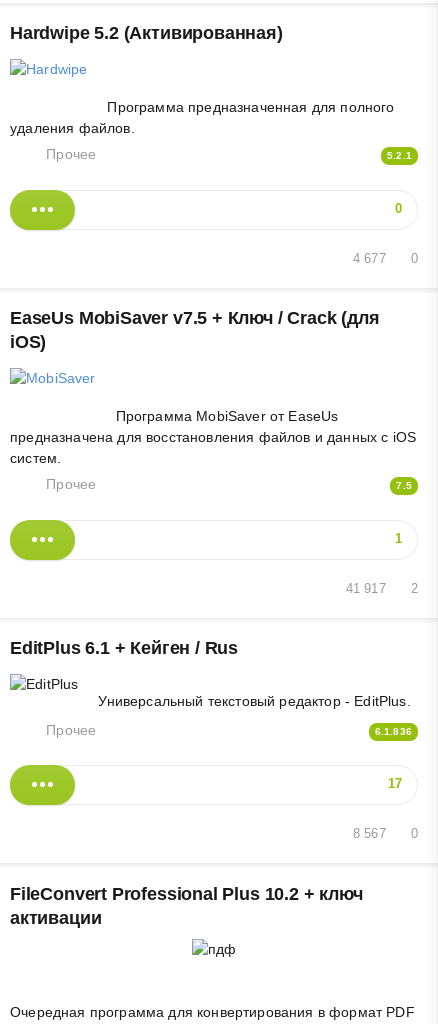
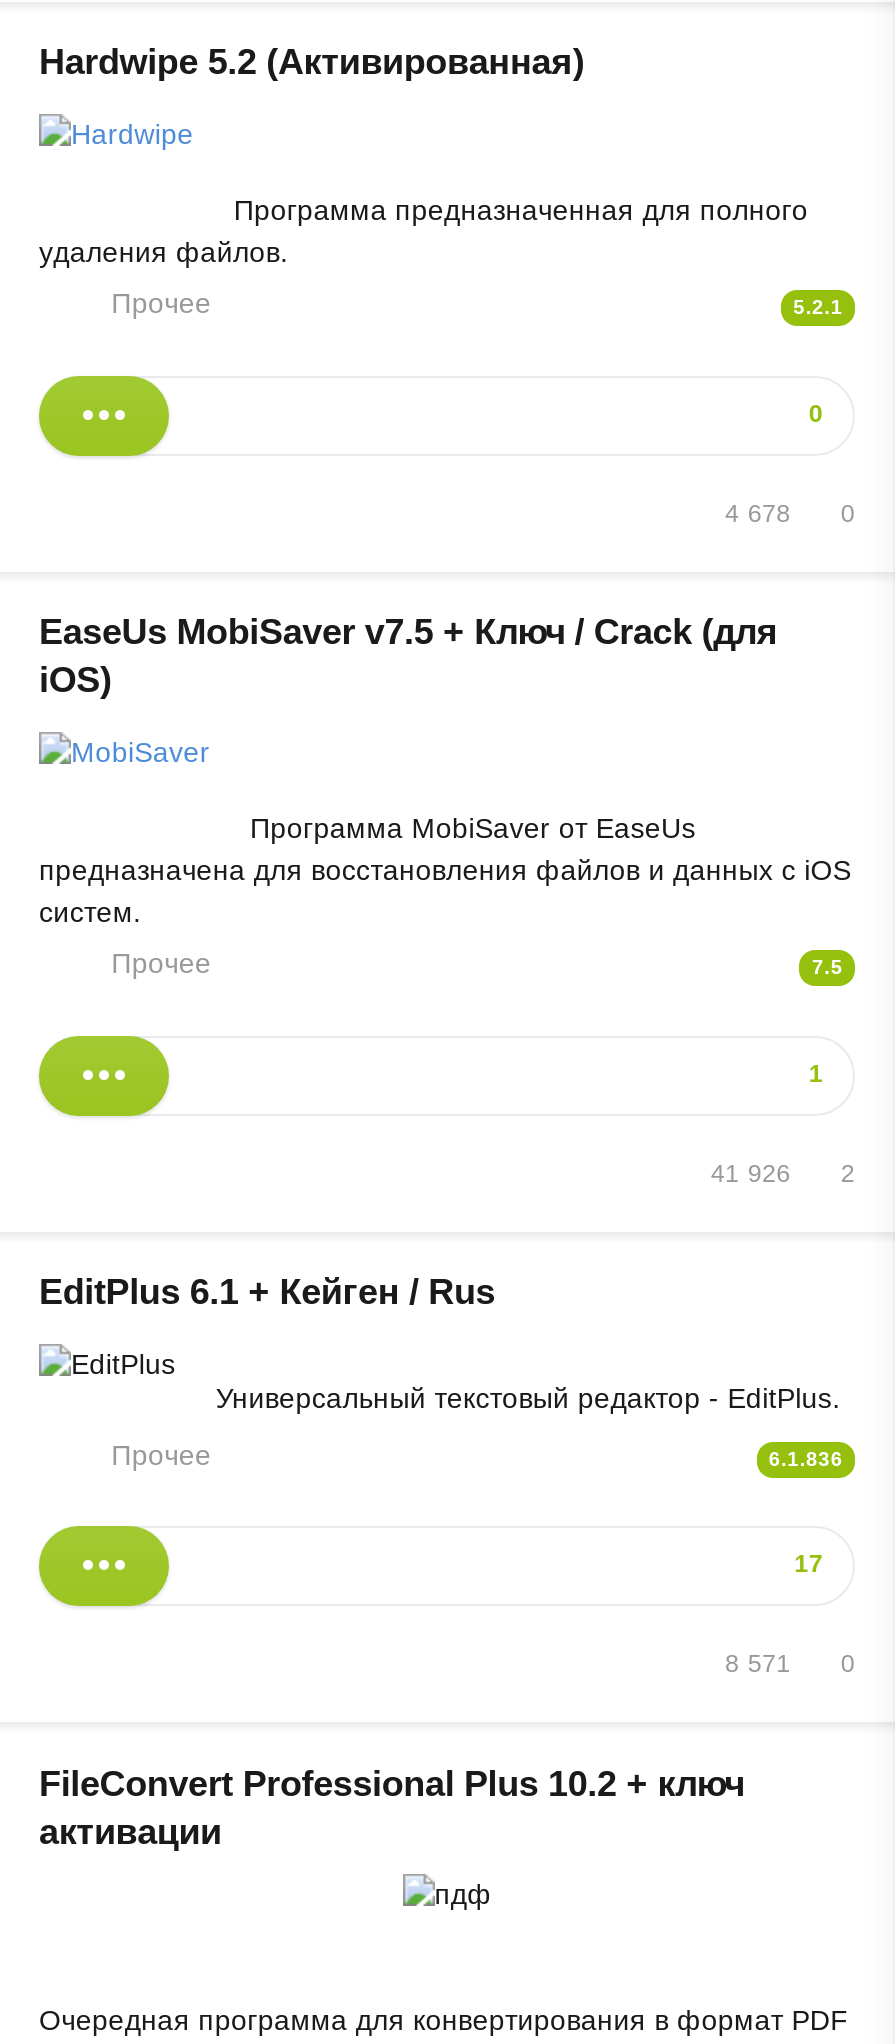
[353,252,418,266] 4 677 0 -> [725,499,855,527] 4 678 0
[346,582,418,596] 41 917 2 -> [711,1159,855,1187] 41 926 2
[353,827,418,841] 8 567 0 -> [725,1651,855,1679] 8 571 0

